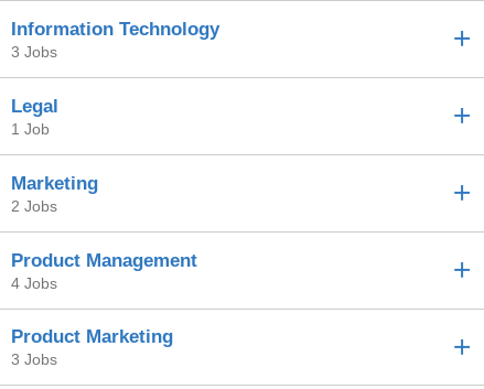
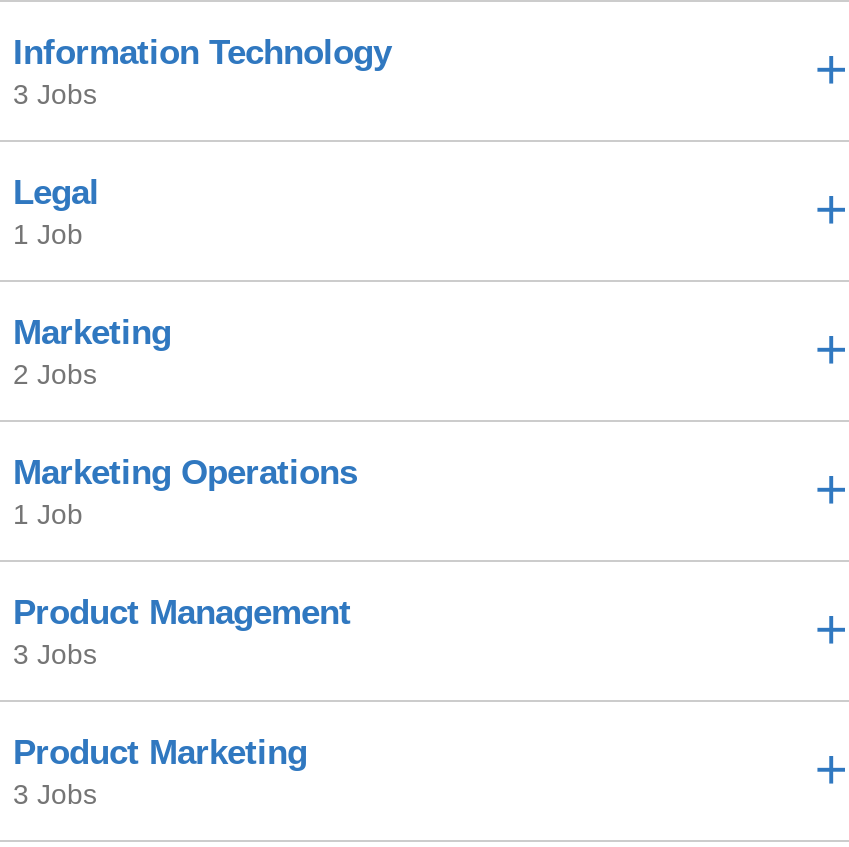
none -> [13,451,357,529] Marketing Operations | 1 Job
[11,274,57,292] 4 Jobs -> [13,637,97,669] 3 Jobs

